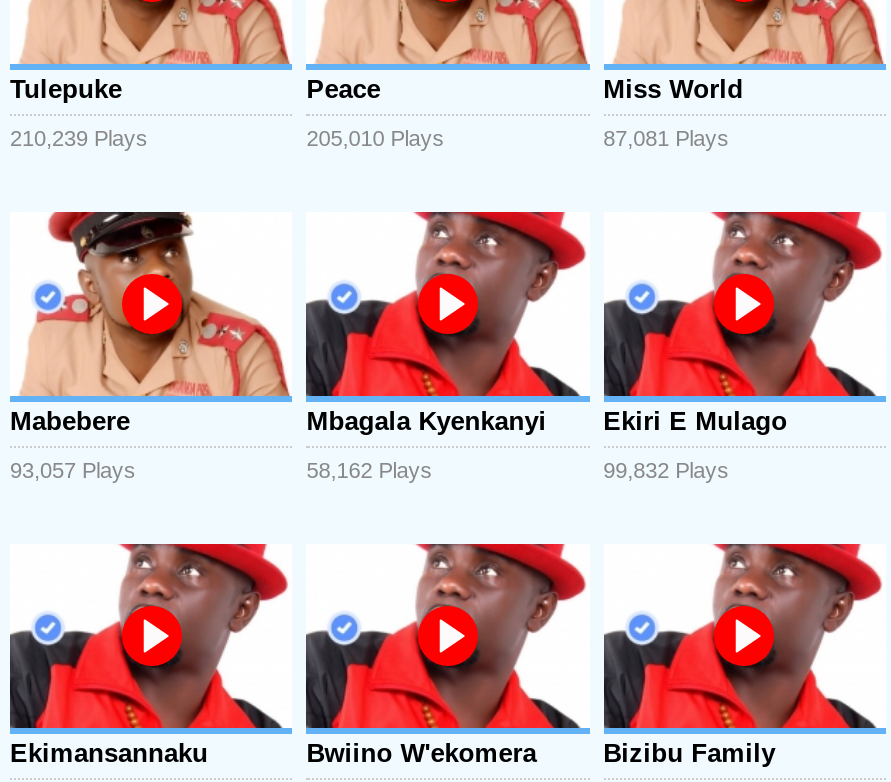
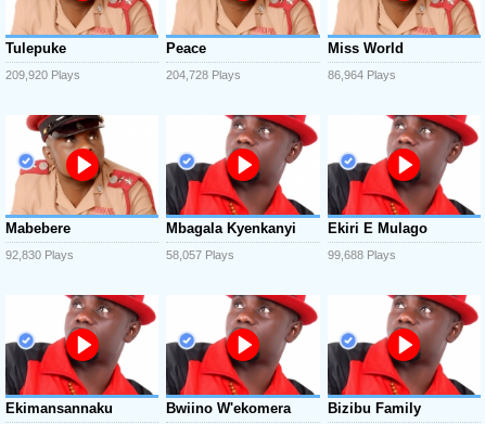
[10,126,148,150] 210,239 Plays -> [5,68,80,81] 209,920 Plays
[307,126,445,150] 205,010 Plays -> [166,68,241,81] 204,728 Plays
[603,126,729,150] 87,081 Plays -> [327,68,396,81] 86,964 Plays
[10,458,136,482] 93,057 Plays -> [5,248,74,261] 92,830 Plays
[307,458,433,482] 58,162 Plays -> [166,248,235,261] 58,057 Plays
[603,458,729,482] 99,832 Plays -> [327,248,396,261] 99,688 Plays

